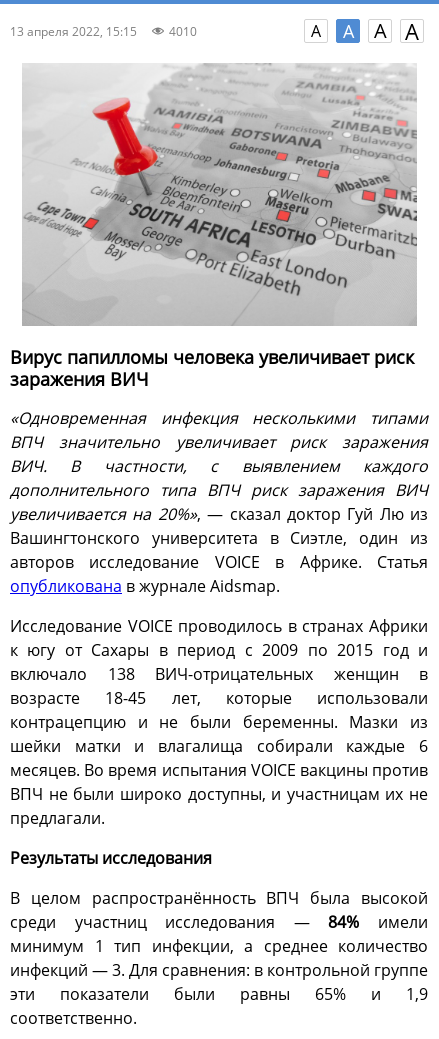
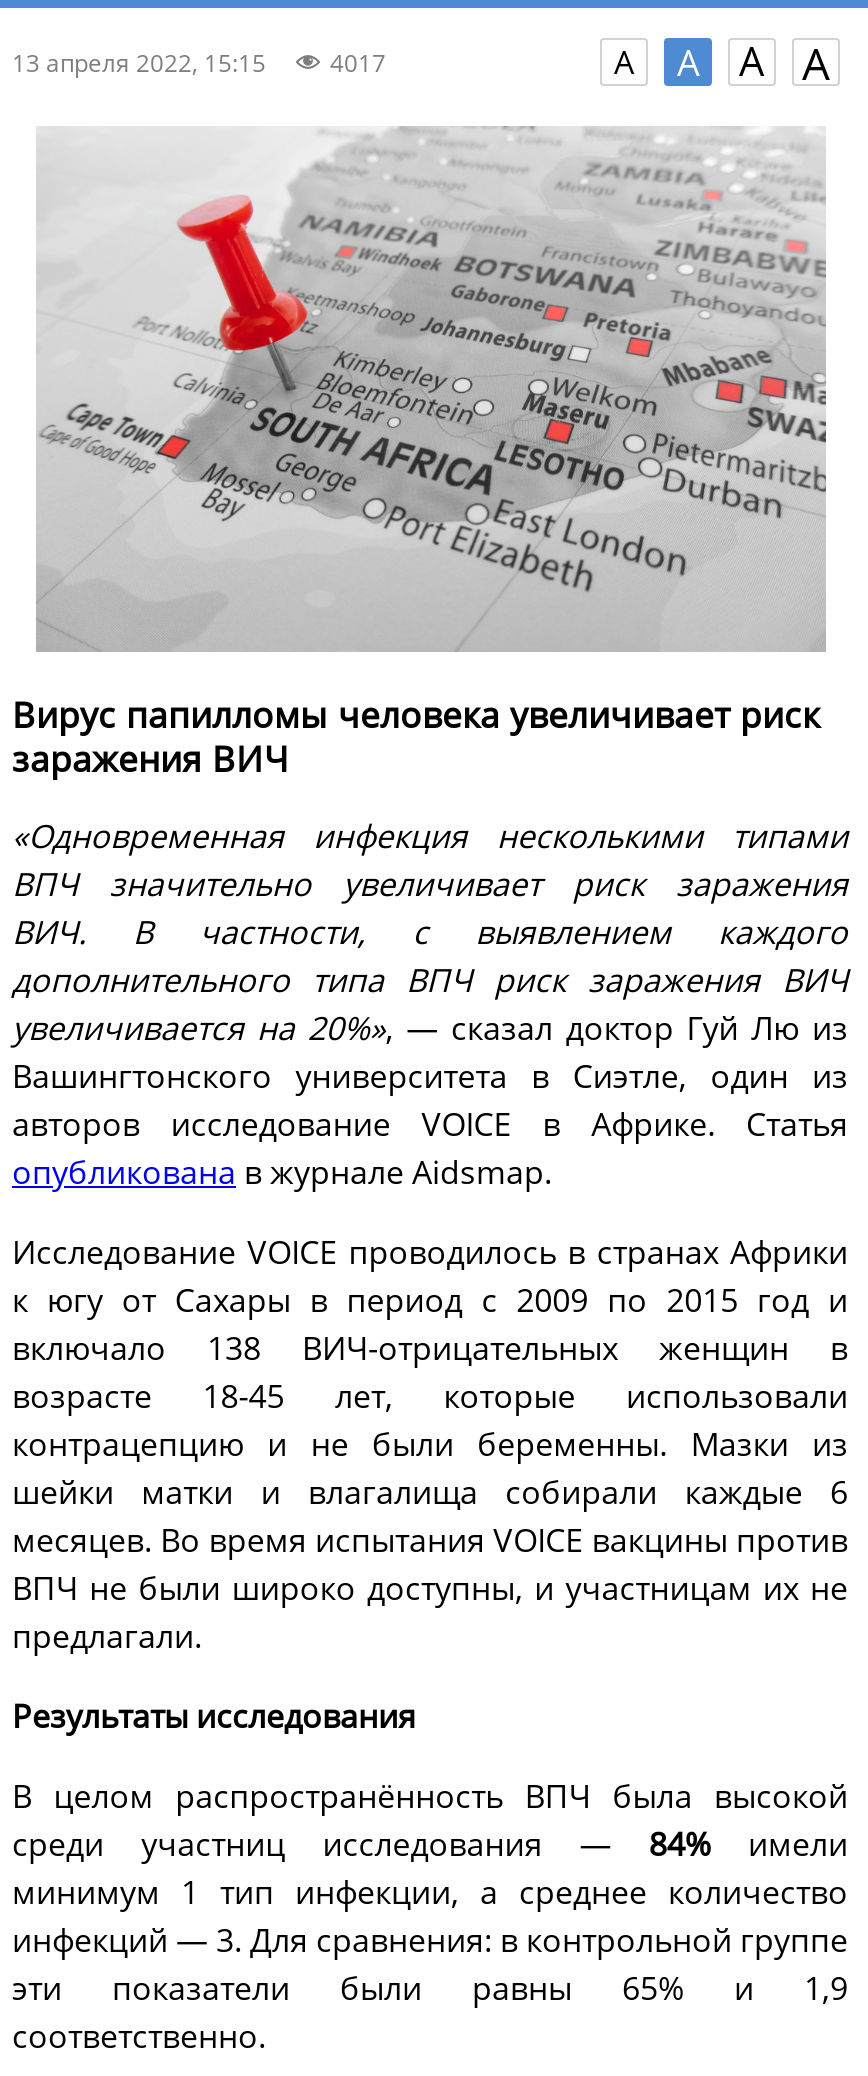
[10,22,197,39] 13 апреля 2022, 15:15 4010 -> [12,45,386,79] 13 апреля 2022, 15:15 4017

